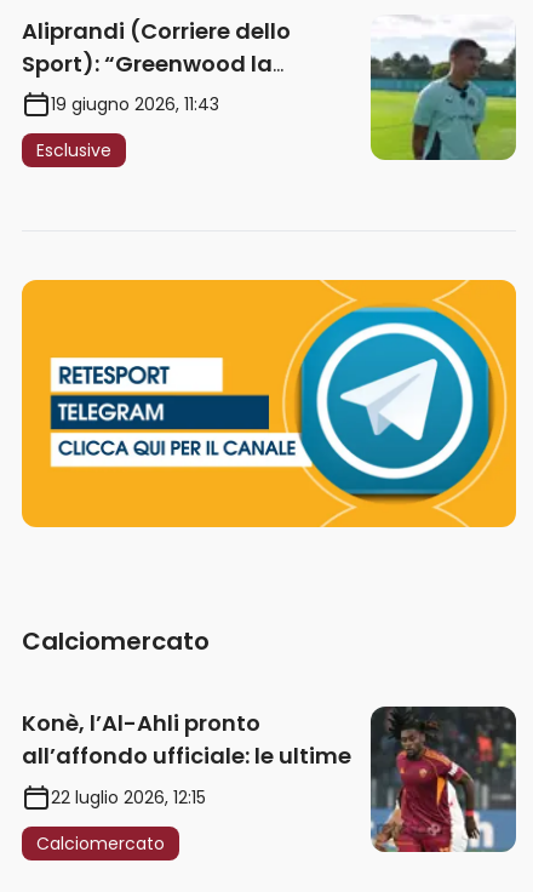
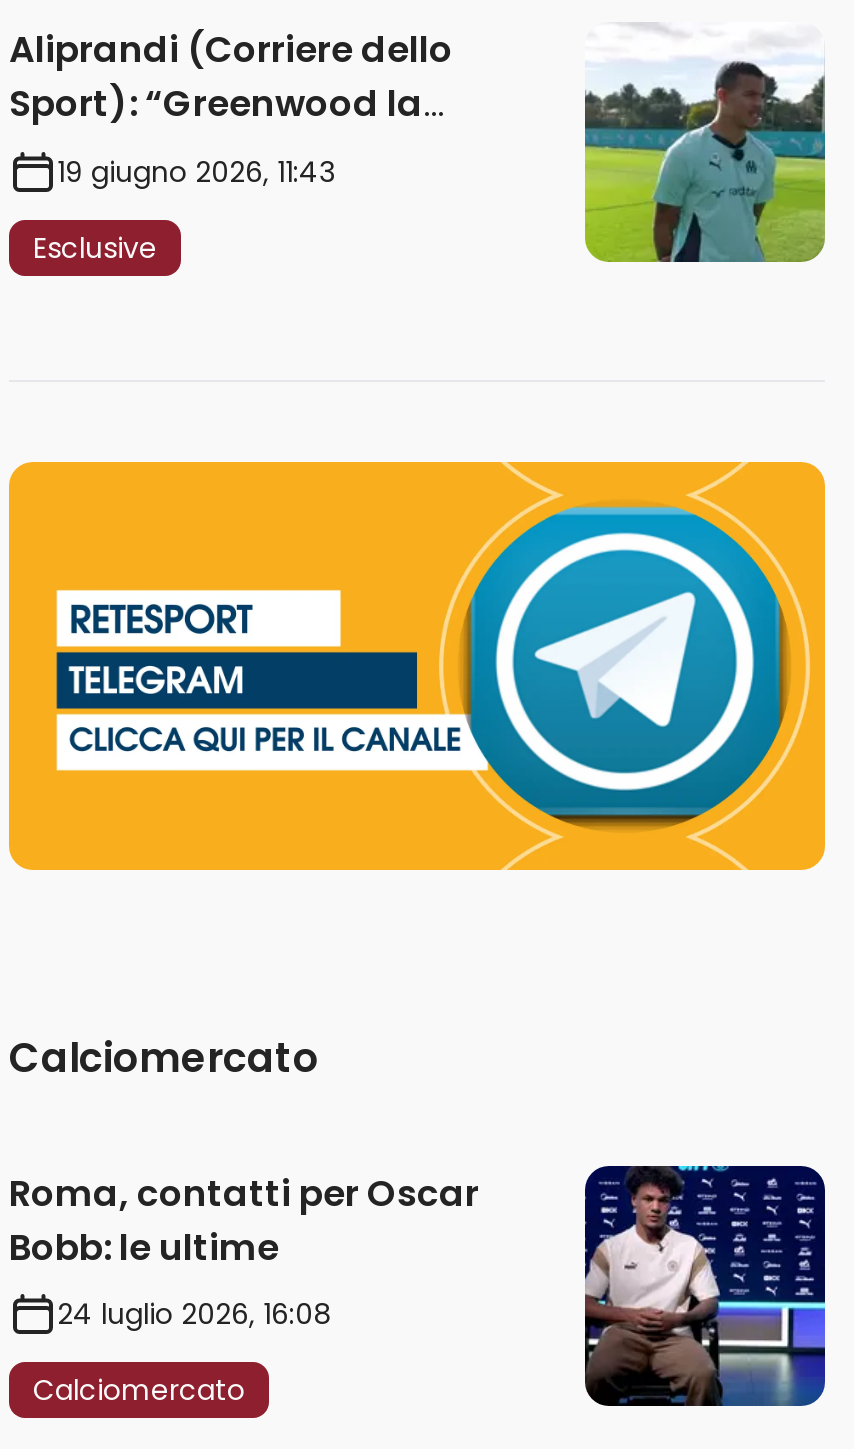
[22,708,351,771] Konè, l’Al-Ahli pronto | all’affondo ufficiale: le ultime -> [9,1167,479,1271] Roma, contatti per Oscar | Bobb: le ultime
[369,705,517,853] [image] -> [583,1164,827,1408] [image]
[51,785,206,809] 22 luglio 2026, 12:15 -> [57,1294,331,1334] 24 luglio 2026, 16:08

